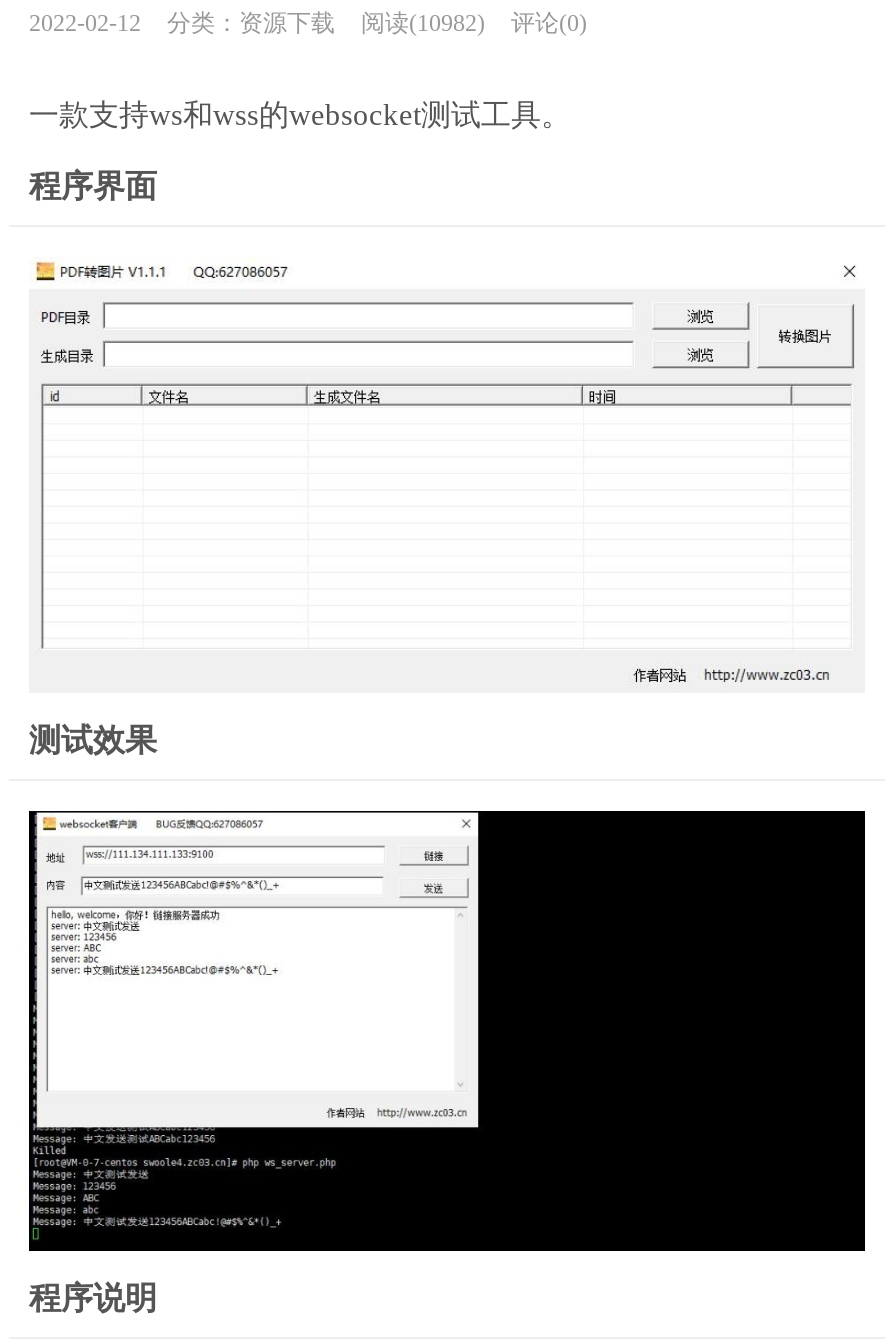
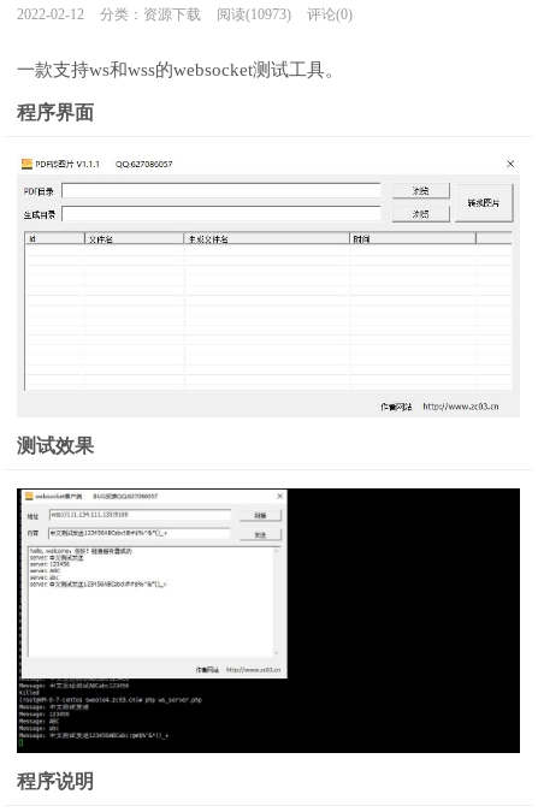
[29,9,587,37] 2022-02-12 分类：资源下载 阅读(10982) 评论(0) -> [17,6,353,23] 2022-02-12 分类：资源下载 阅读(10973) 评论(0)

